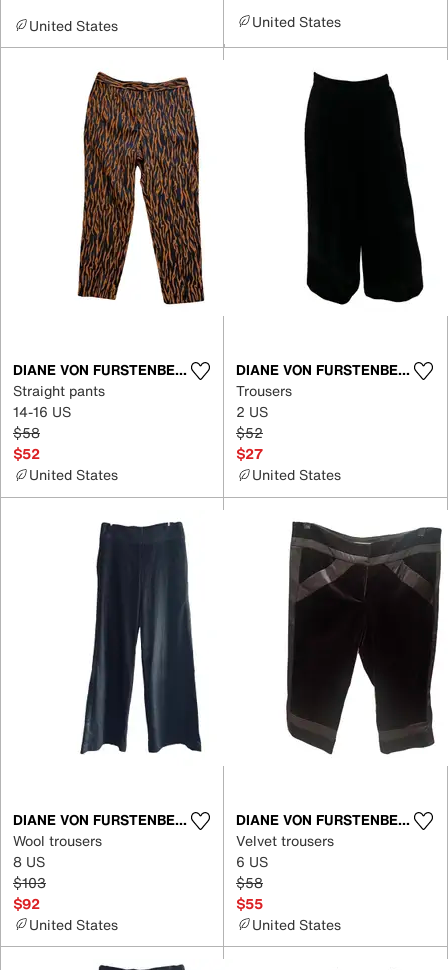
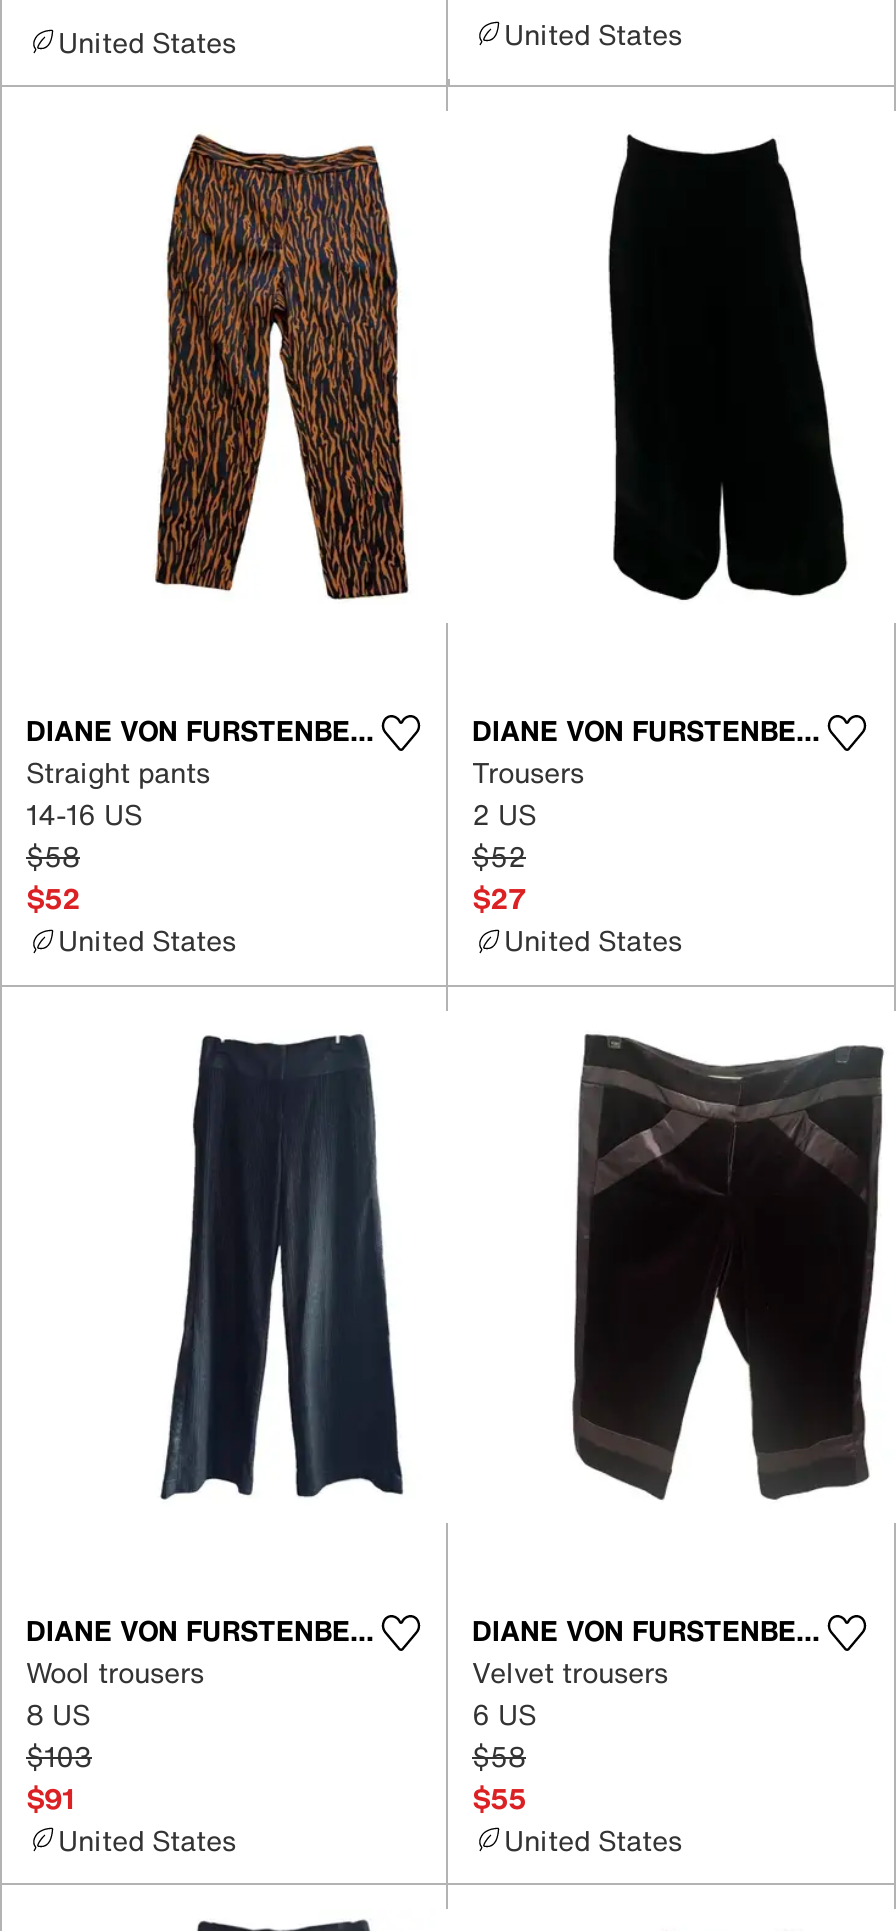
[13,892,40,913] $92 -> [26,1776,74,1818] $91

